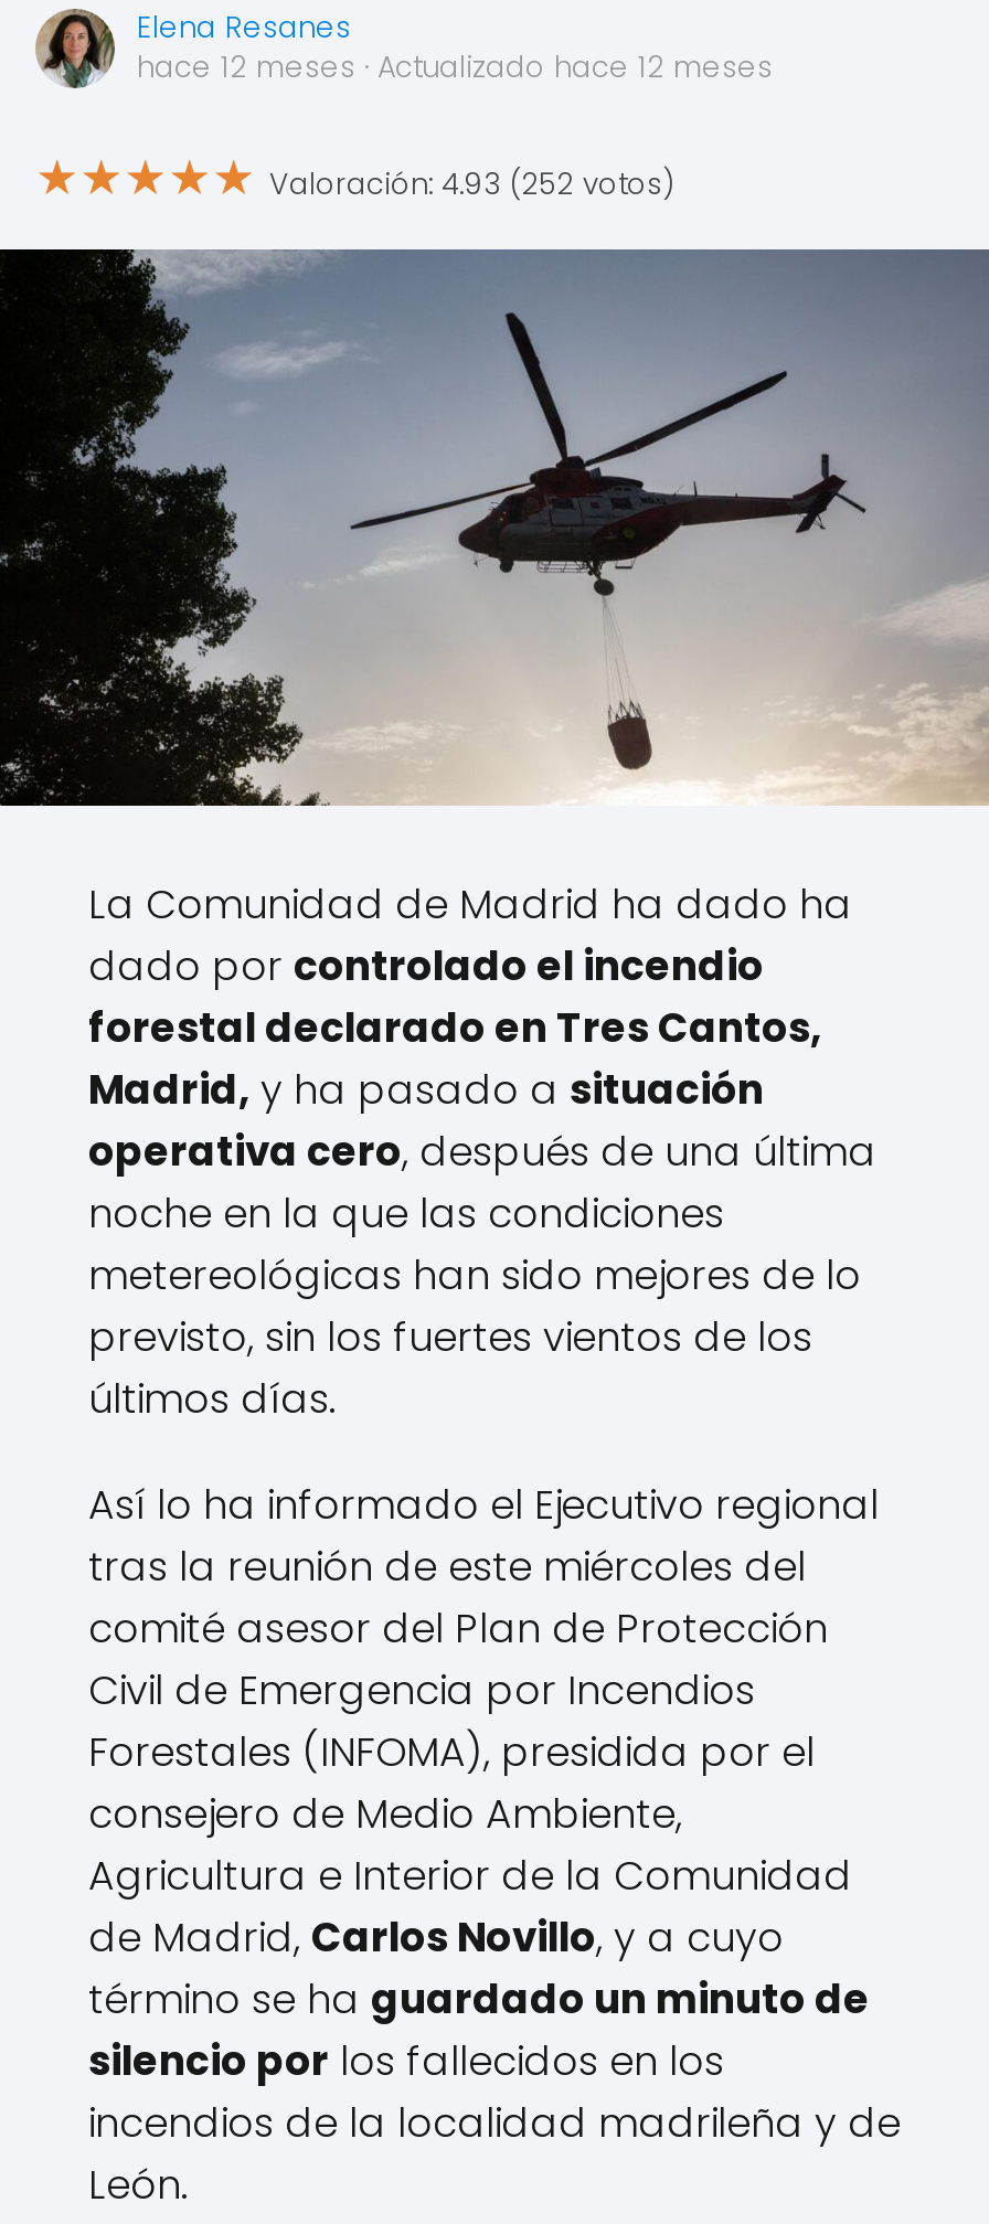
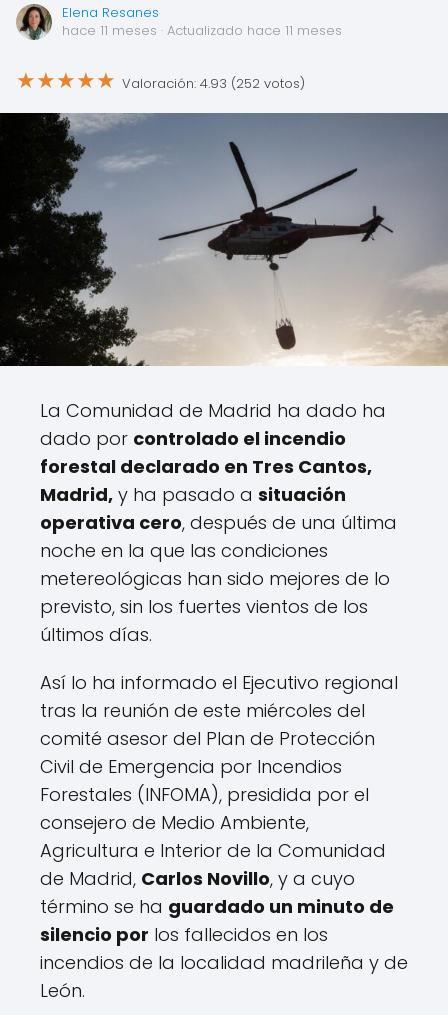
[137,46,773,88] hace 12 meses · Actualizado hace 12 meses -> [62,21,342,40] hace 11 meses · Actualizado hace 11 meses

